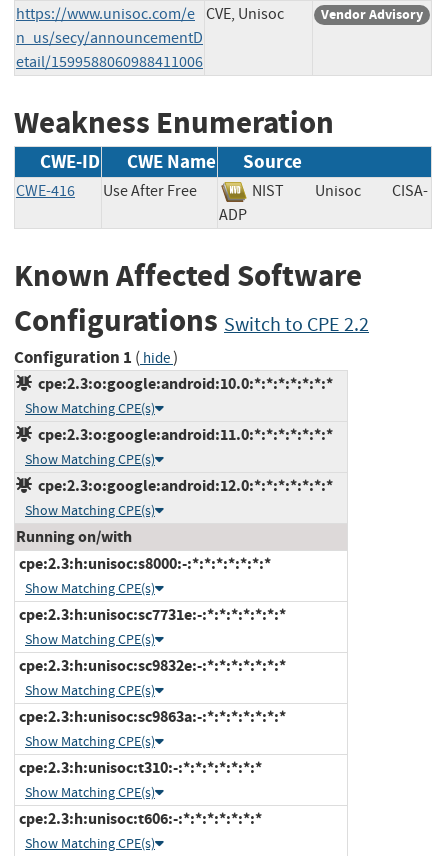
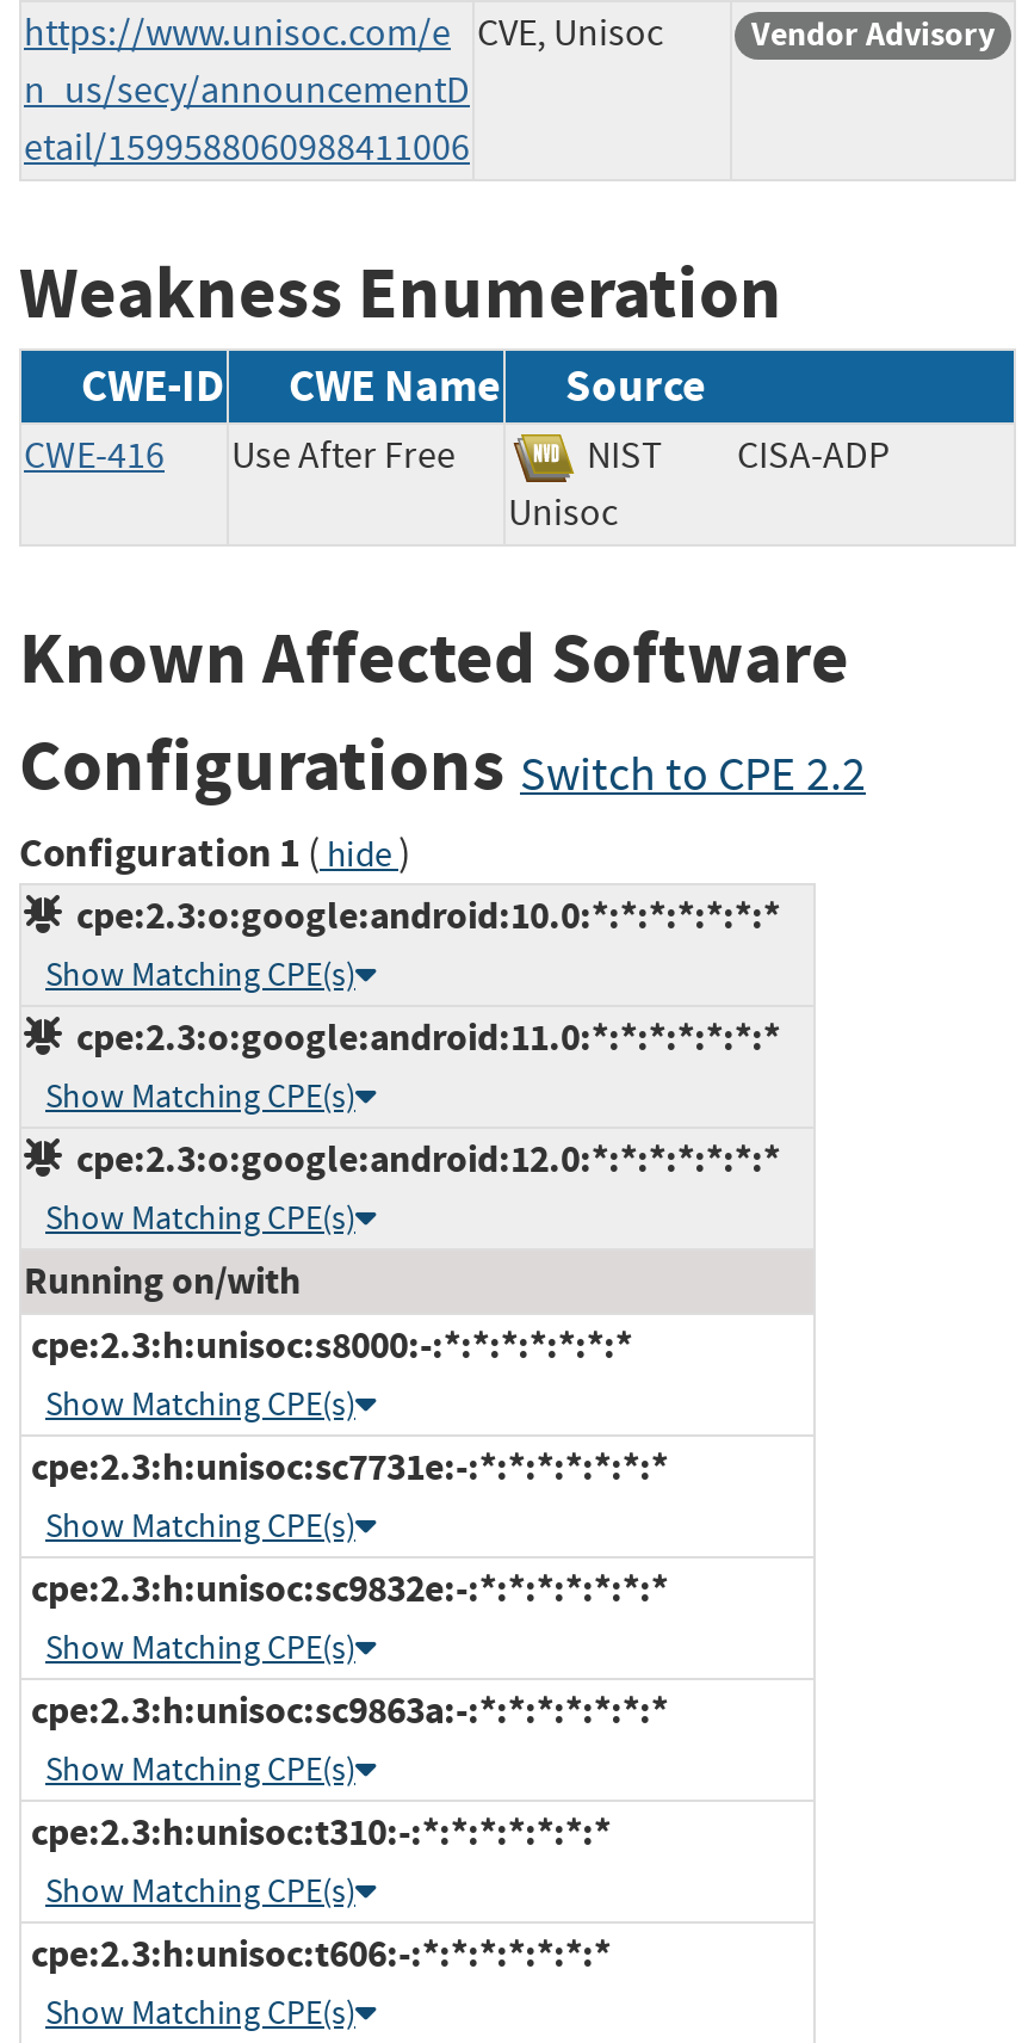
[219,181,428,225] NIST Unisoc CISA- | ADP -> [508,433,956,538] NIST CISA-ADP | Unisoc

